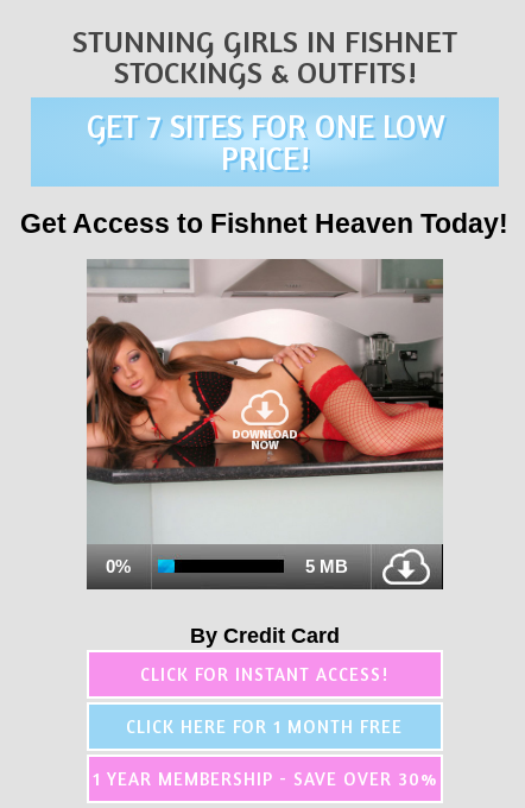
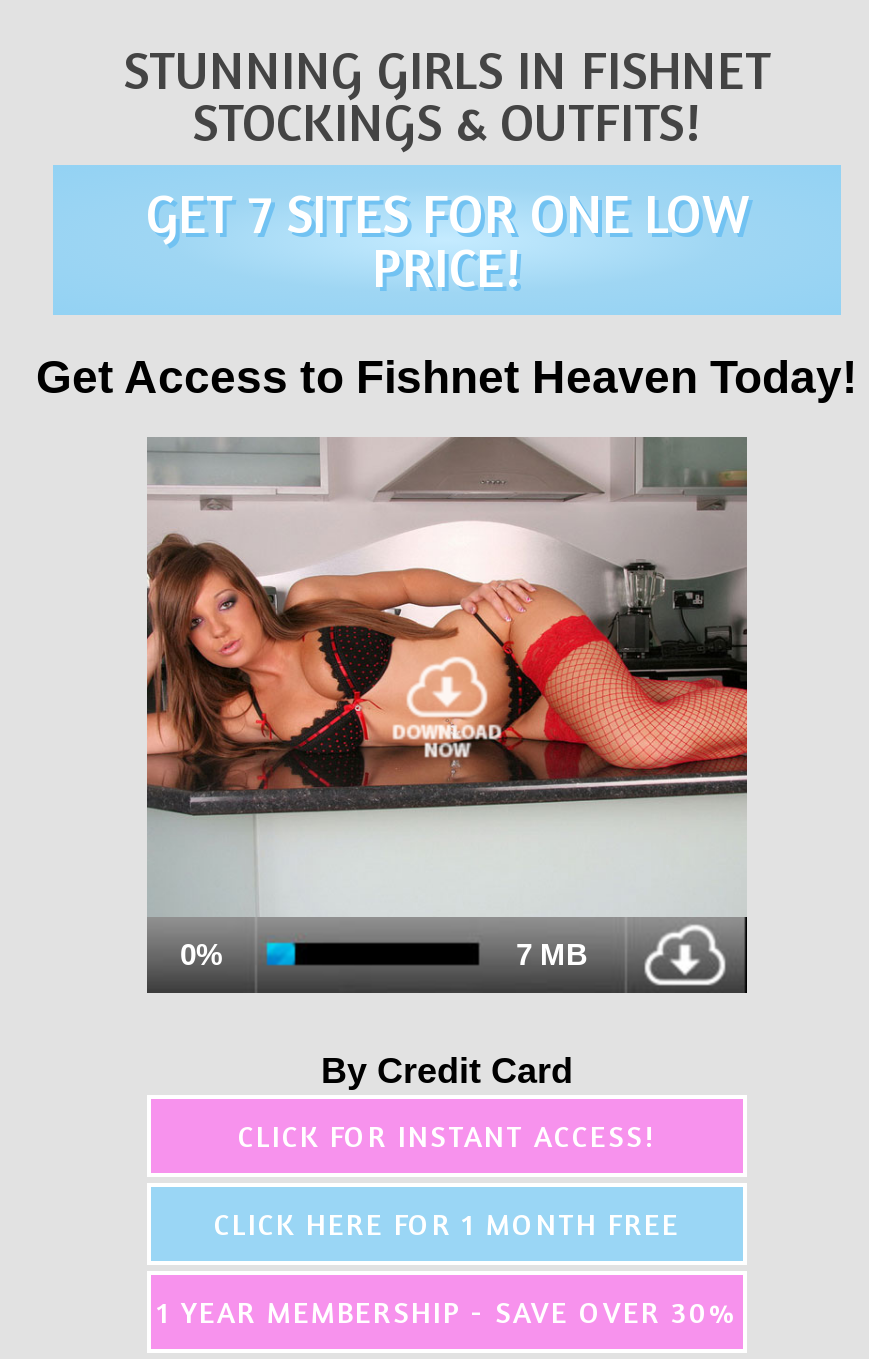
[306,556,349,576] 5 MB -> [516,936,588,970] 7 MB

